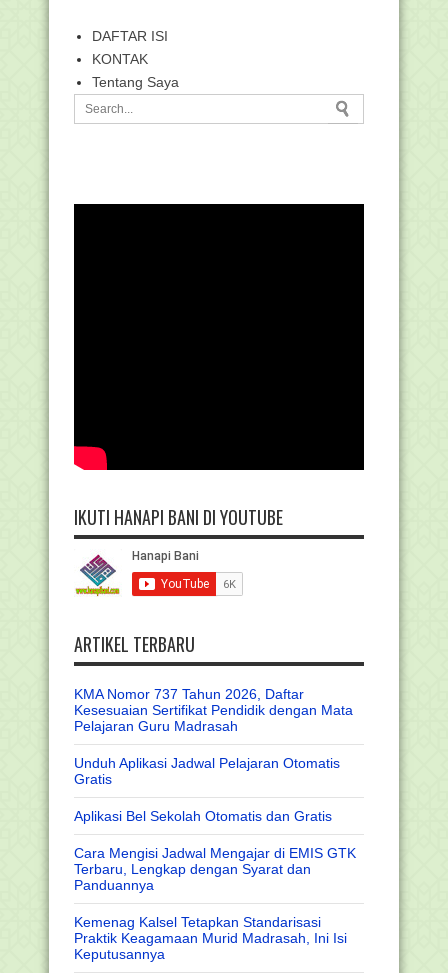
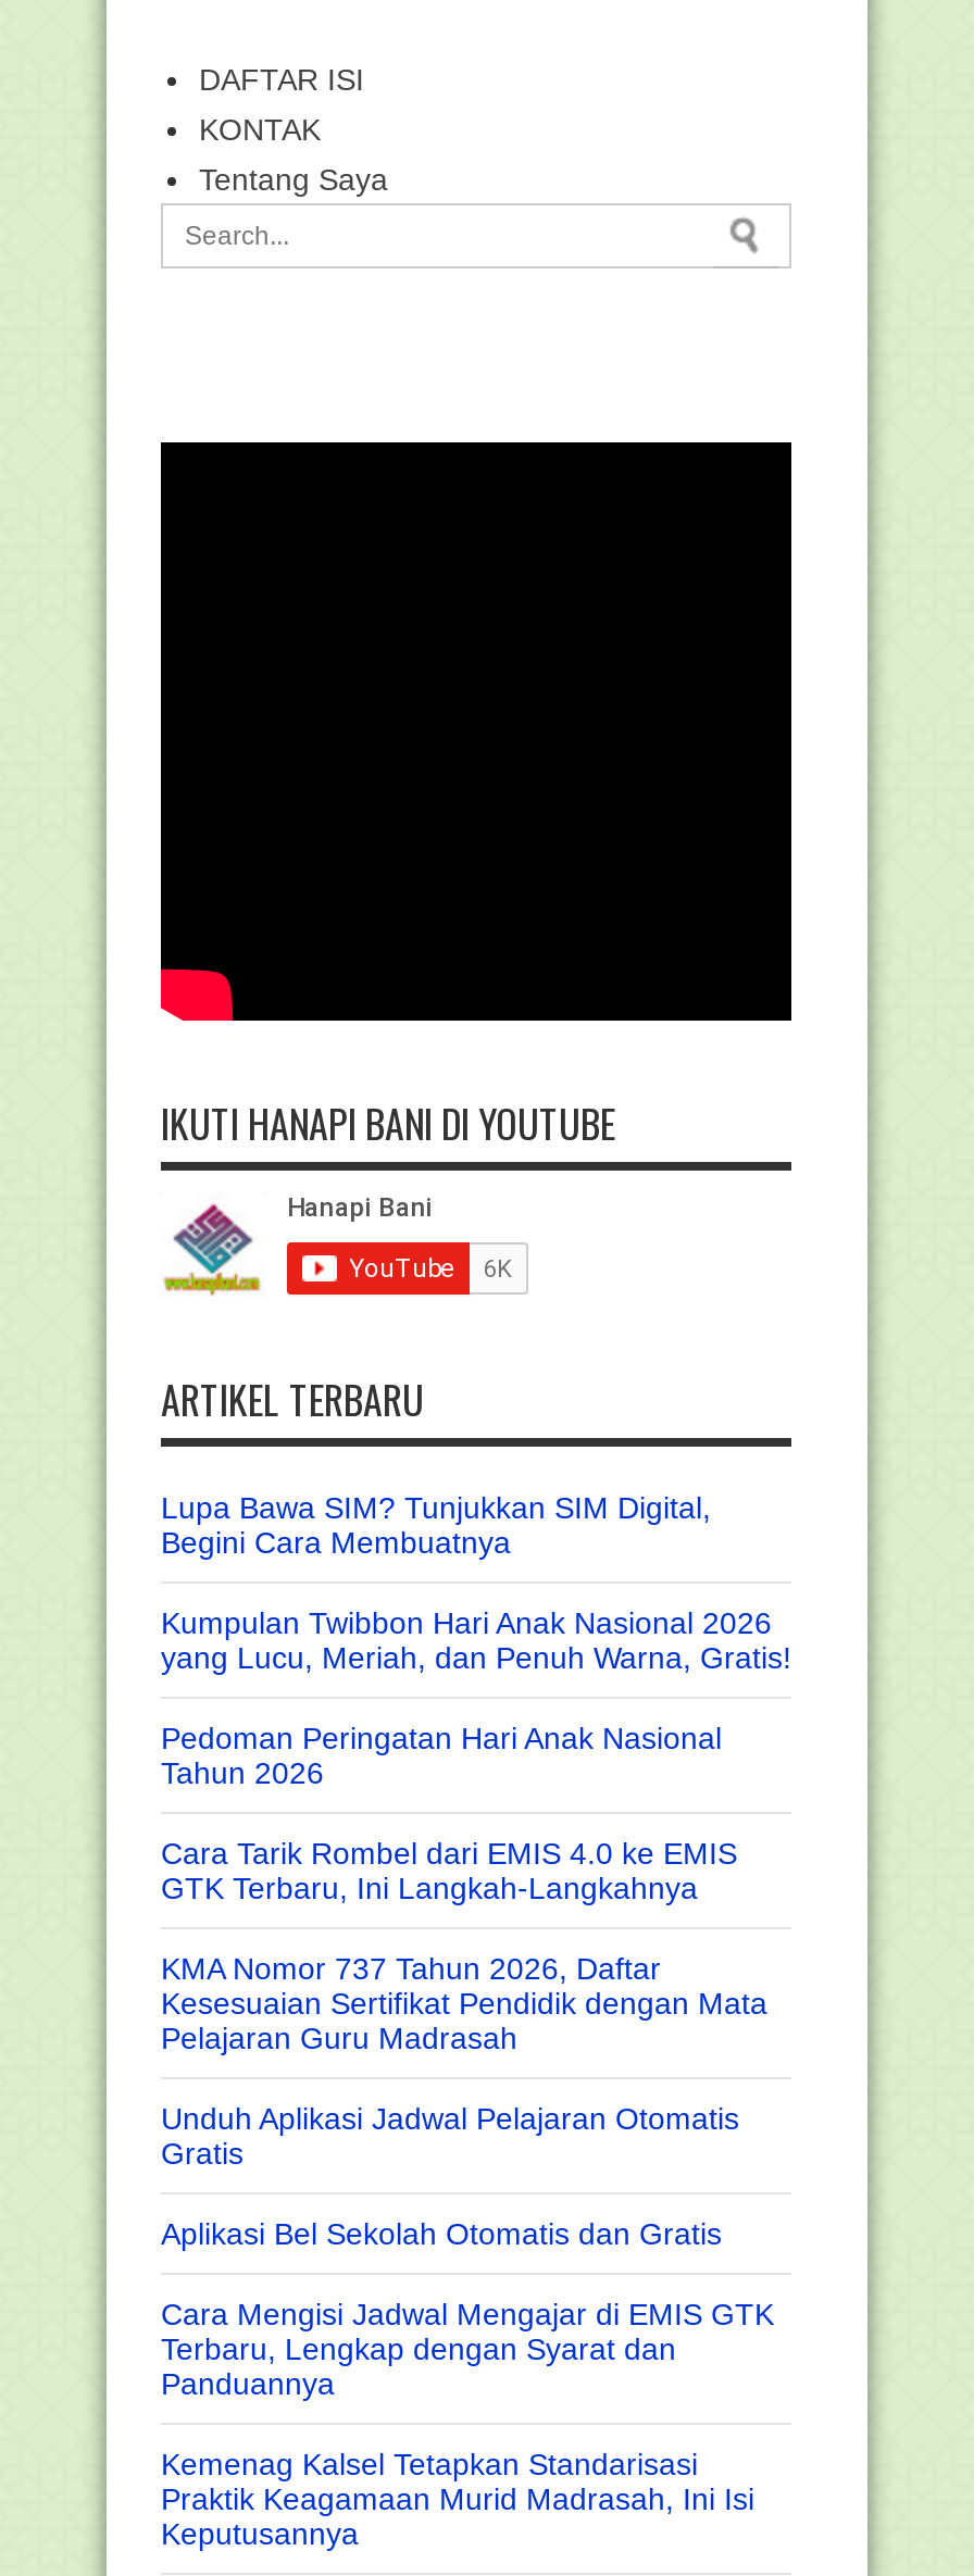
none -> [161,1491,791,1906] Lupa Bawa SIM? Tunjukkan SIM Digital, | Begini Cara Membuatnya | Kumpulan Twibbon Hari Anak Nasional 2026 | yang Lucu, Meriah, dan Penuh Warna, Gratis! | Pedoman Peringatan Hari Anak Nasional | Tahun 2026 | Cara Tarik Rombel dari EMIS 4.0 ke EMIS | GTK Terbaru, Ini Langkah-Langkahnya

